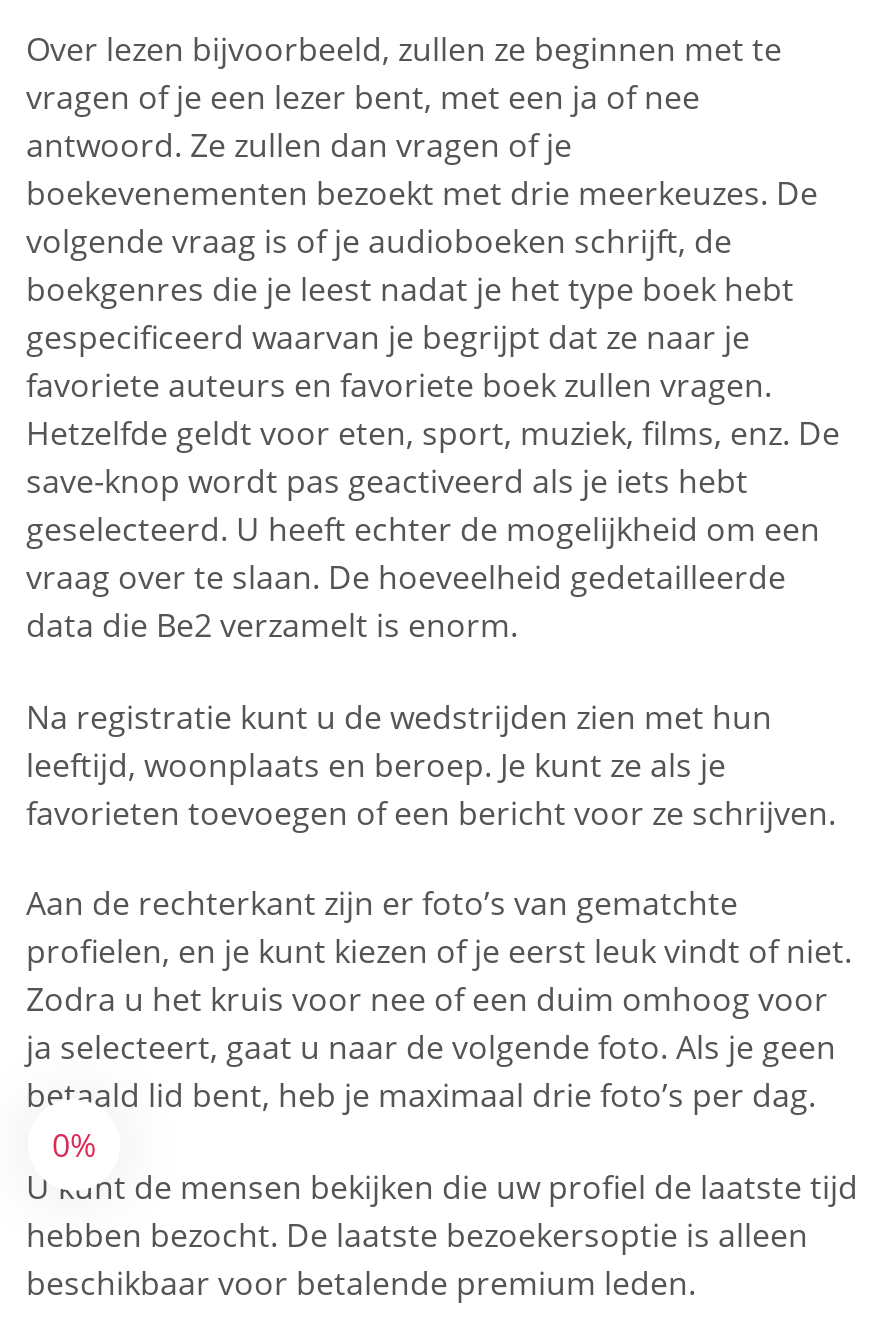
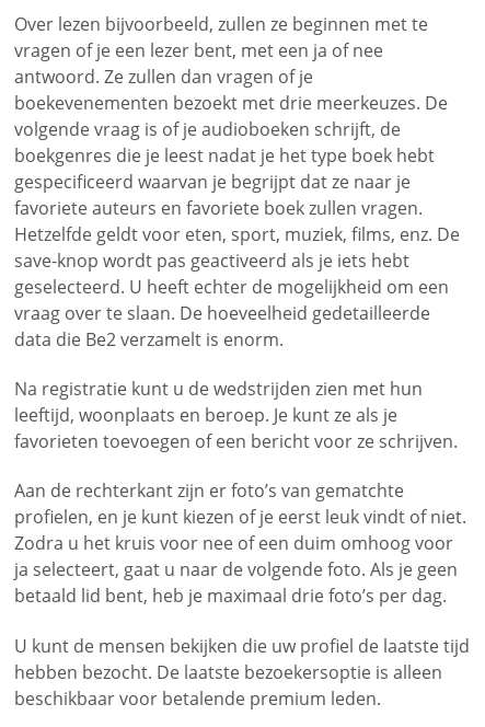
[52,1123,96,1167] 0% -> none

